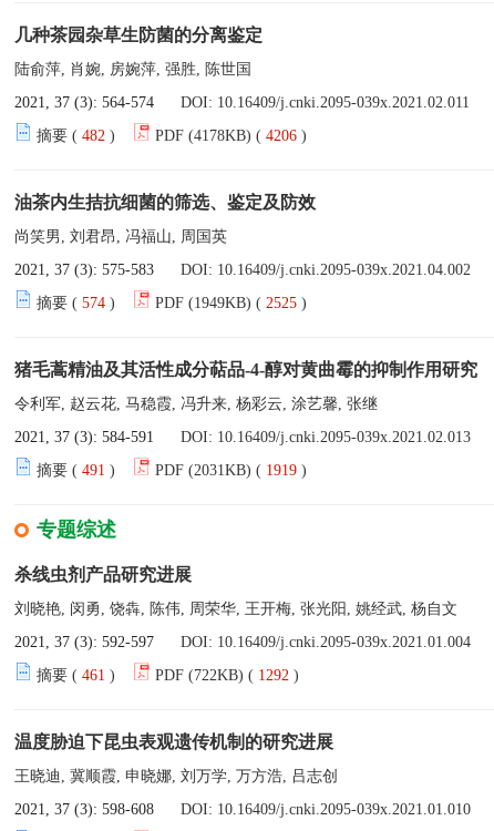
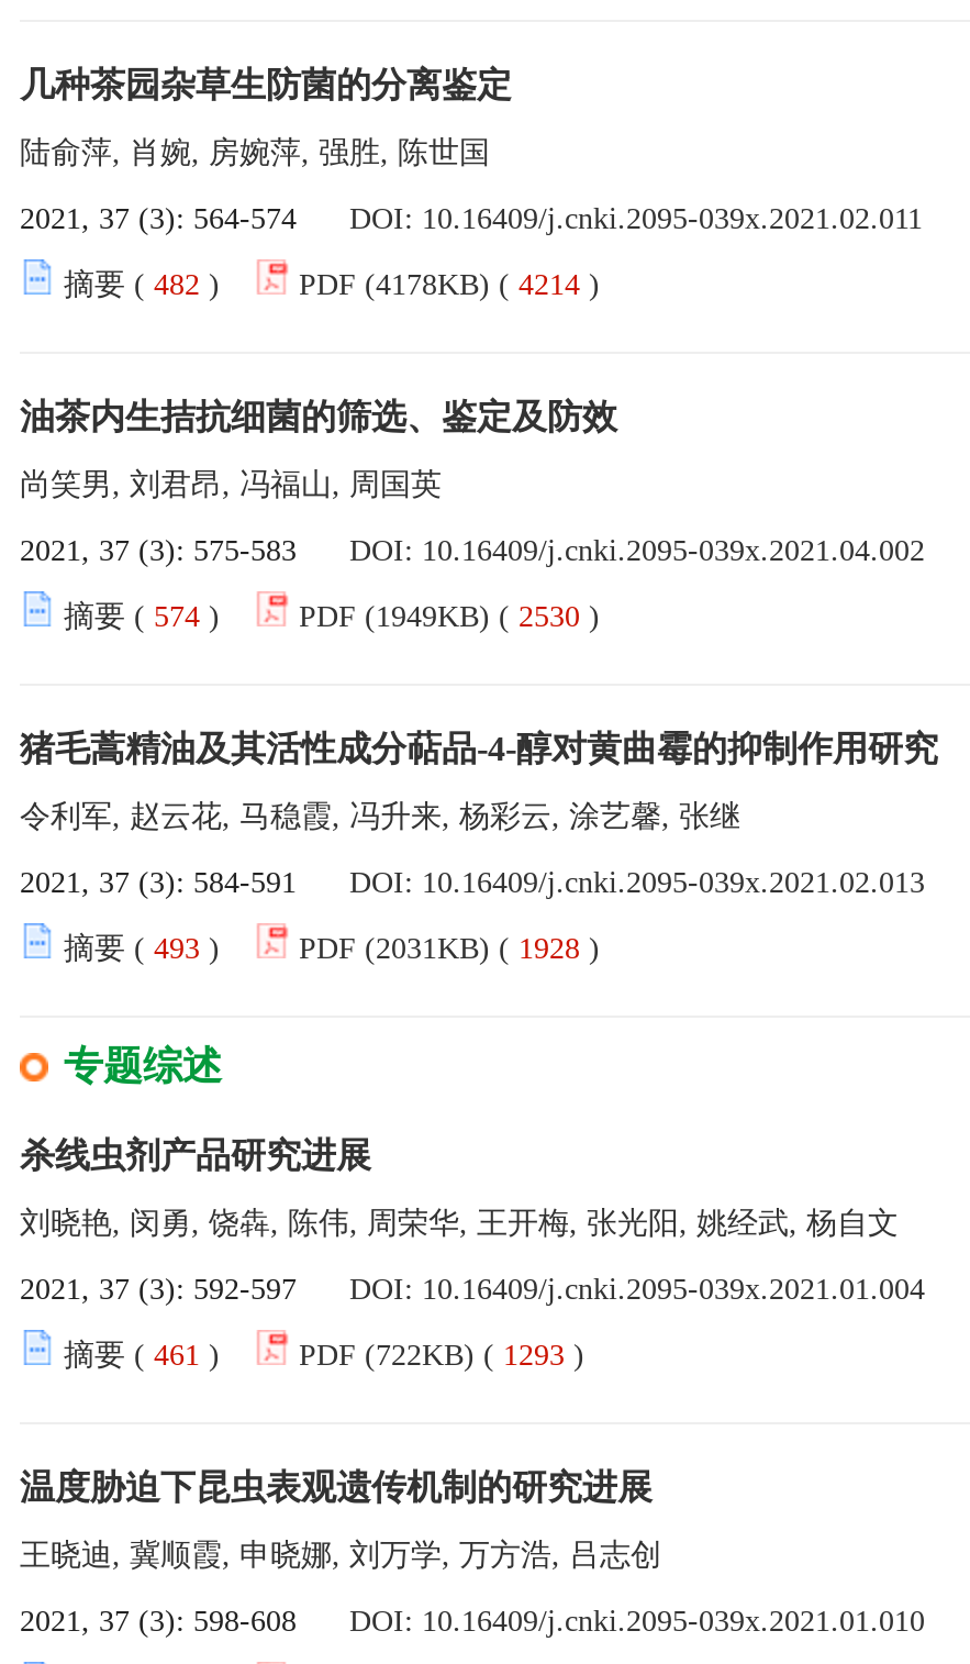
[155,127,307,144] PDF (4178KB) (4206) -> [299,268,600,301] PDF (4178KB) (4214)
[155,295,307,311] PDF (1949KB) (2525) -> [299,600,600,633] PDF (1949KB) (2530)
[37,462,115,479] 摘要 (491) -> [64,932,220,965] 摘要 (493)
[155,462,307,479] PDF (2031KB) (1919) -> [299,932,600,965] PDF (2031KB) (1928)
[155,667,299,684] PDF (722KB) (1292) -> [299,1339,584,1372] PDF (722KB) (1293)

